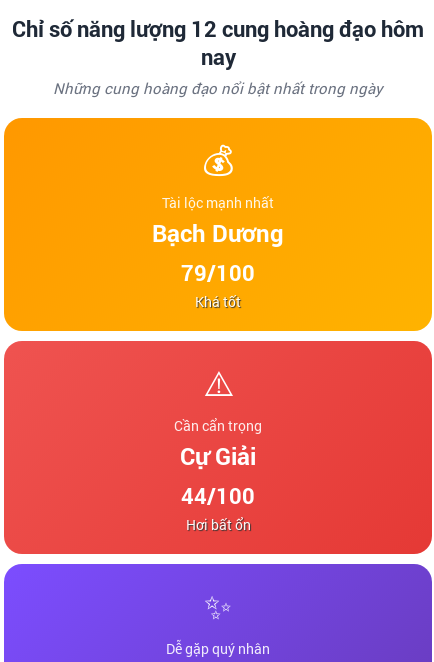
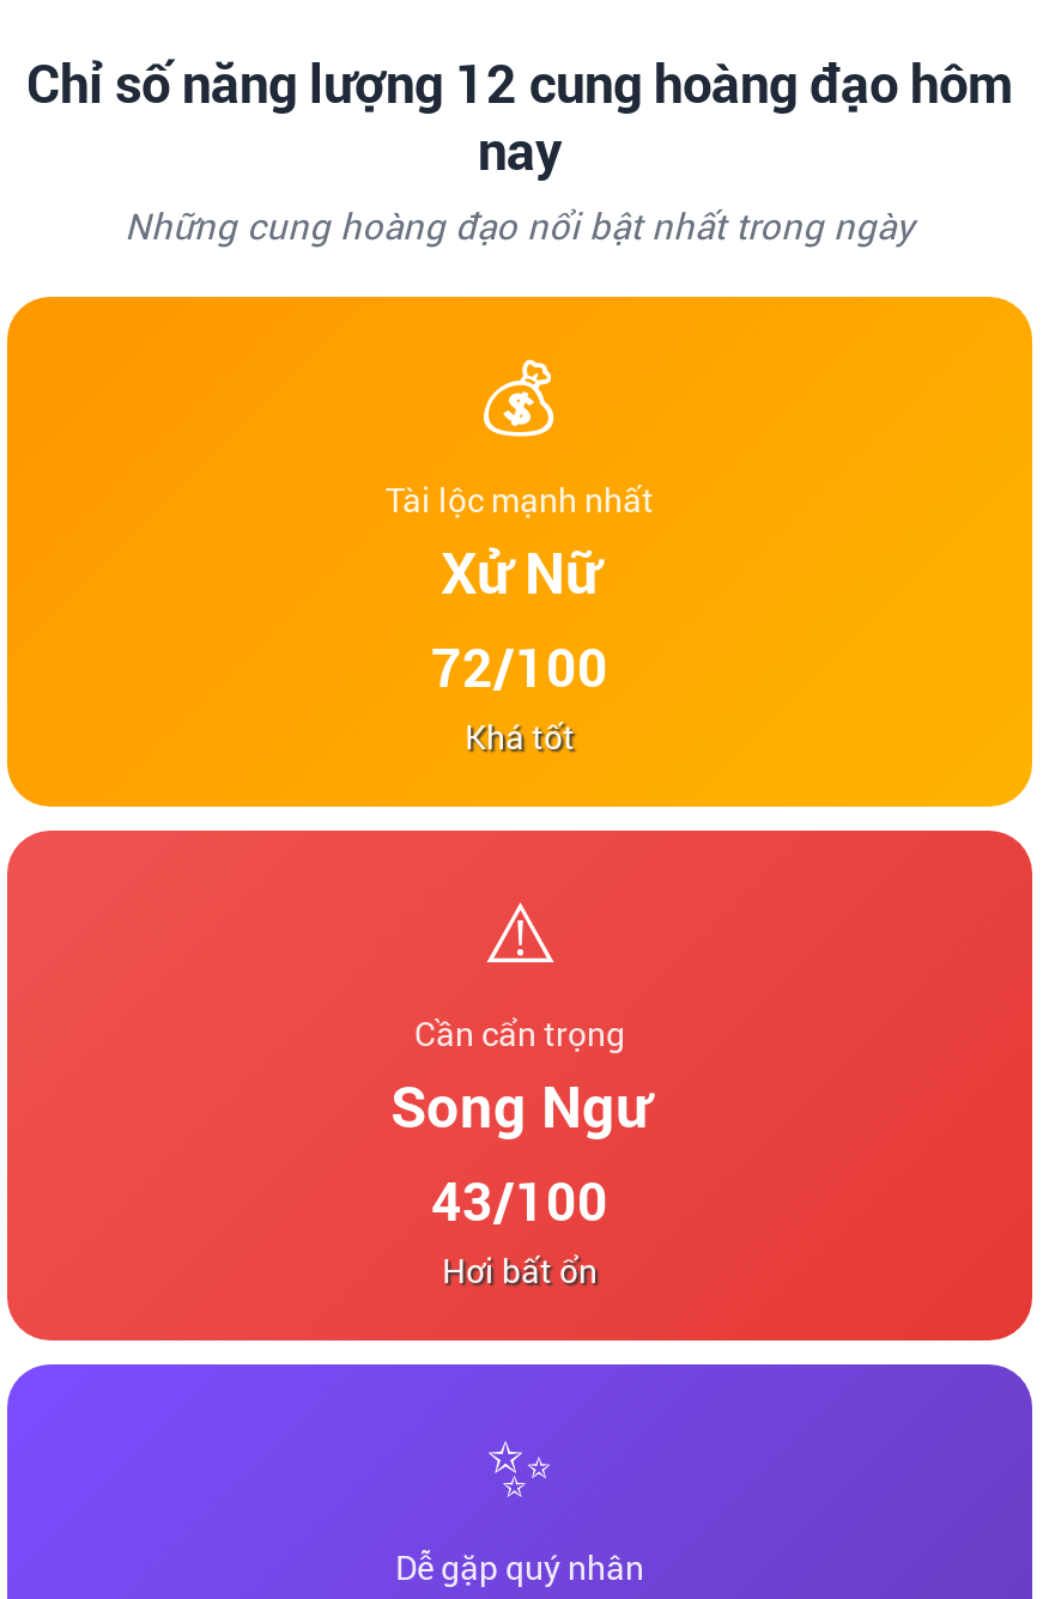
[152,217,284,287] Bạch Dương | 79/100 -> [431,535,608,702] Xử Nữ | 72/100
[180,440,256,510] Cự Giải | 44/100 -> [390,1069,649,1236] Song Ngư | 43/100

